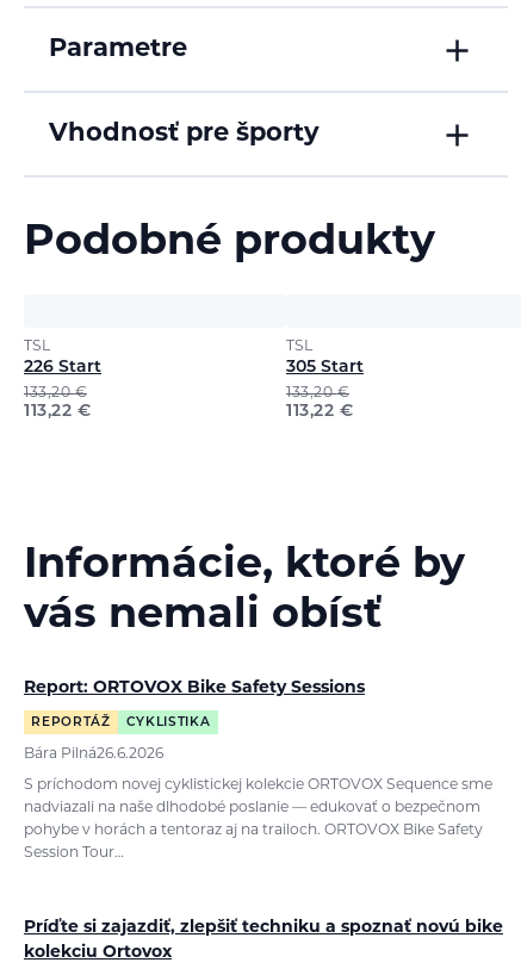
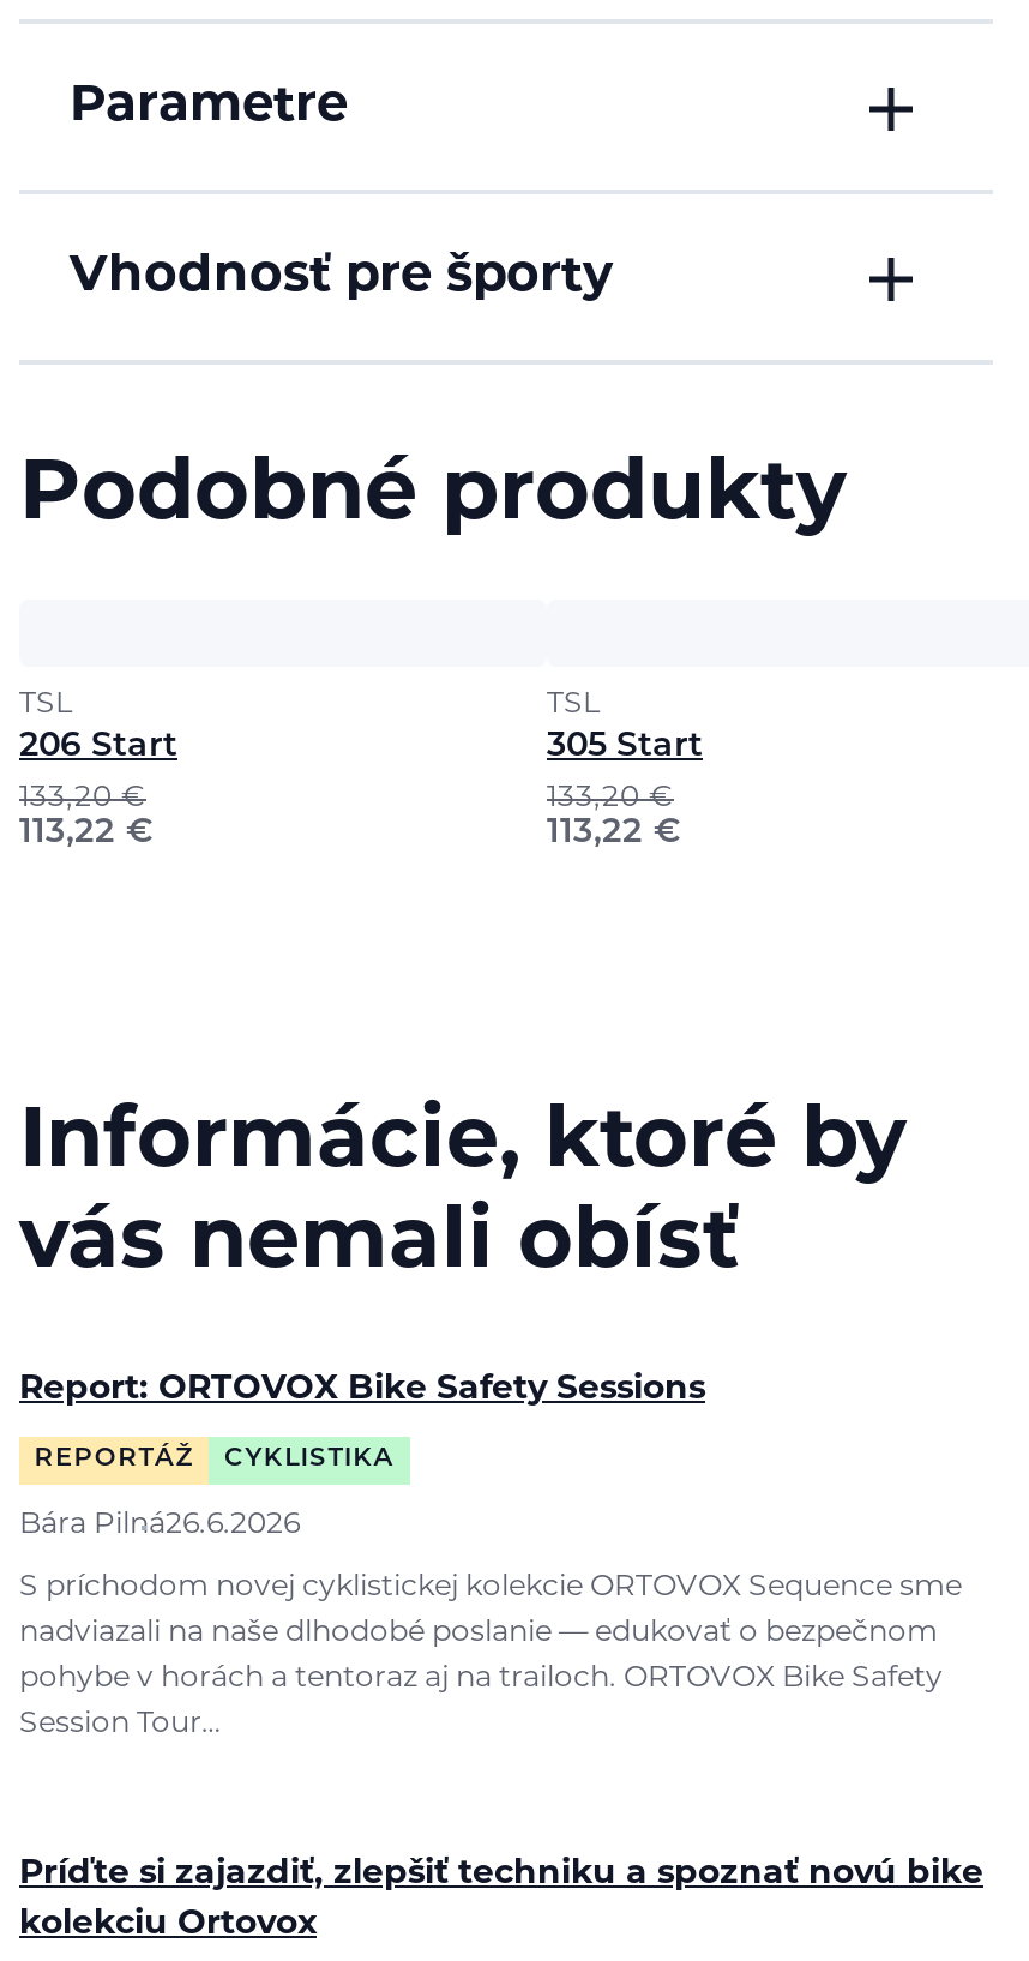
[24,359,101,377] 226 Start -> [19,729,177,765] 206 Start

